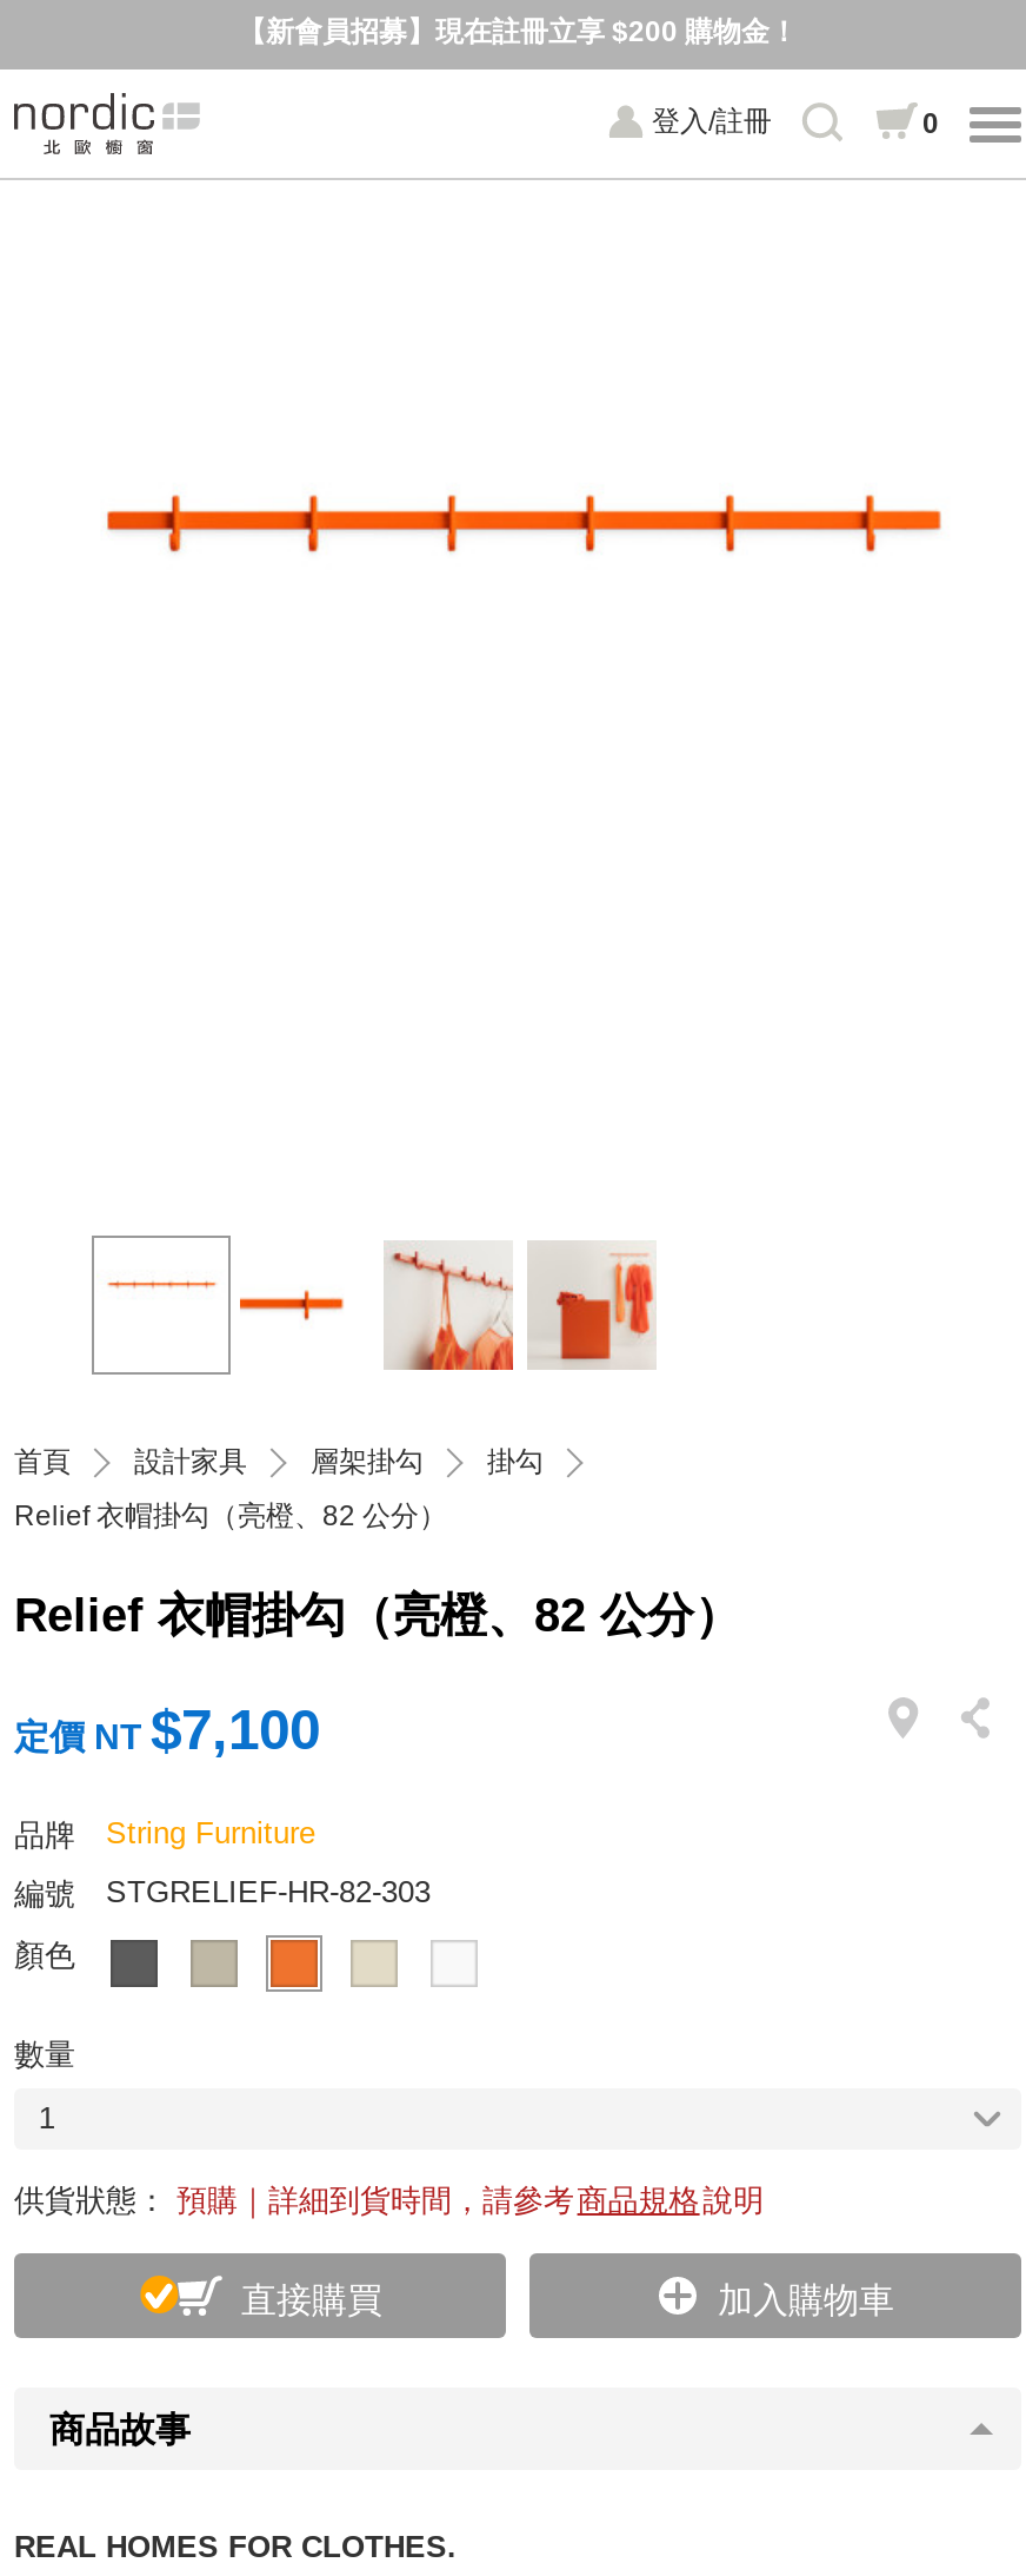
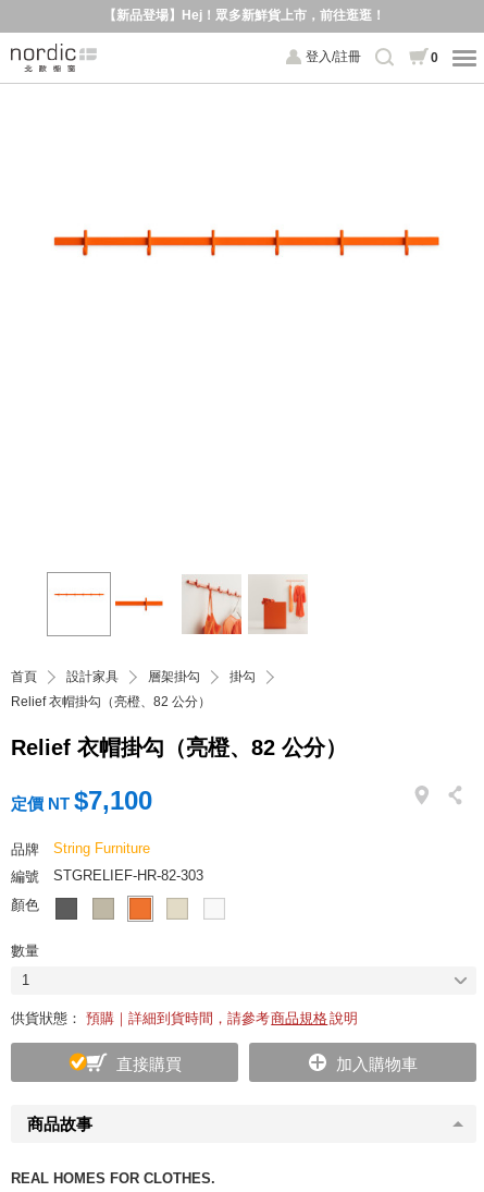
[238,16,798,49] 【新會員招募】現在註冊立享 $200 購物金！ -> [103,8,384,23] 【新品登場】Hej！眾多新鮮貨上市，前往逛逛！

